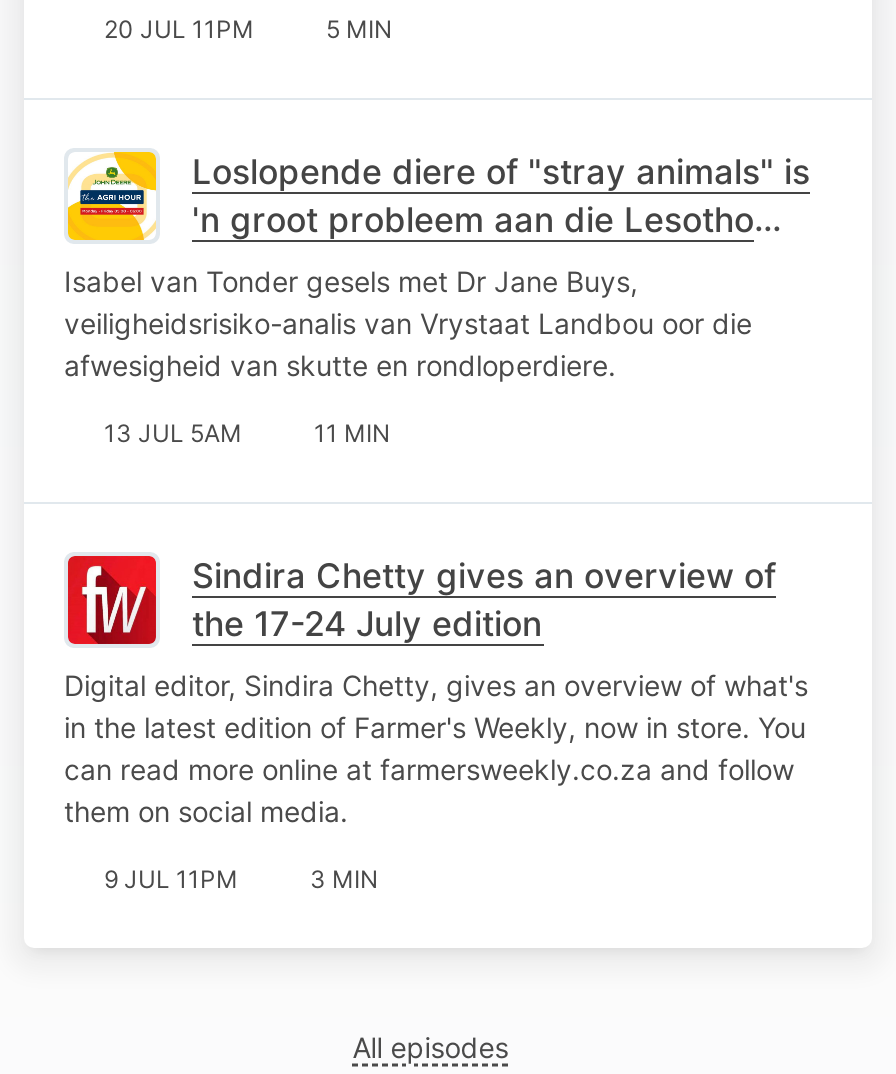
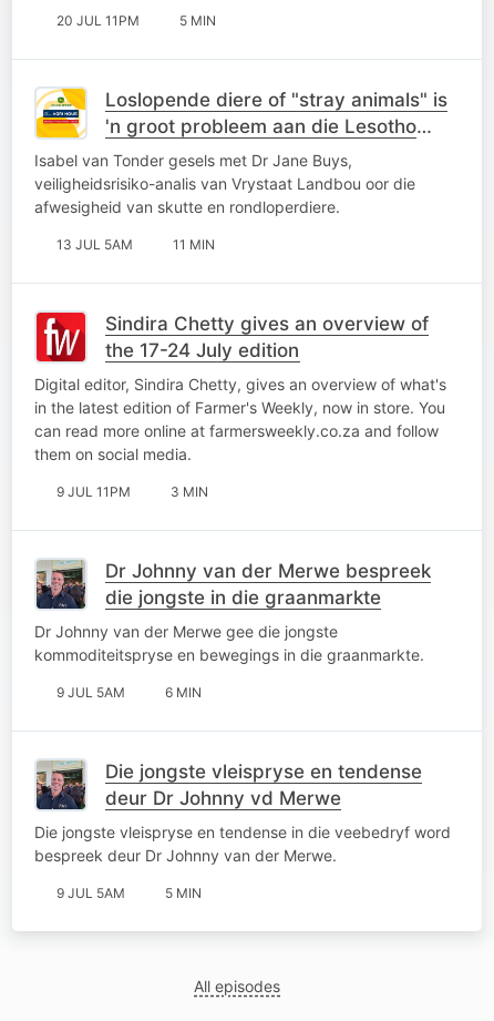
none -> [34,559,431,700] [image] | Dr Johnny van der Merwe bespreek | die jongste in die graanmarkte | Dr Johnny van der Merwe gee die jongste | kommoditeitspryse en bewegings in die graanmarkte. | 9 JUL 5AM | 6 MIN
none -> [34,759,451,901] [image] | Die jongste vleispryse en tendense | deur Dr Johnny vd Merwe | Die jongste vleispryse en tendense in die veebedryf word | bespreek deur Dr Johnny van der Merwe. | 9 JUL 5AM | 5 MIN

